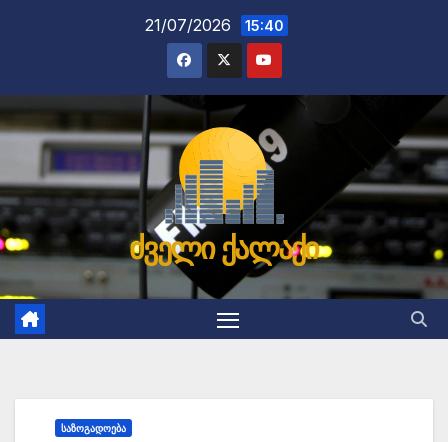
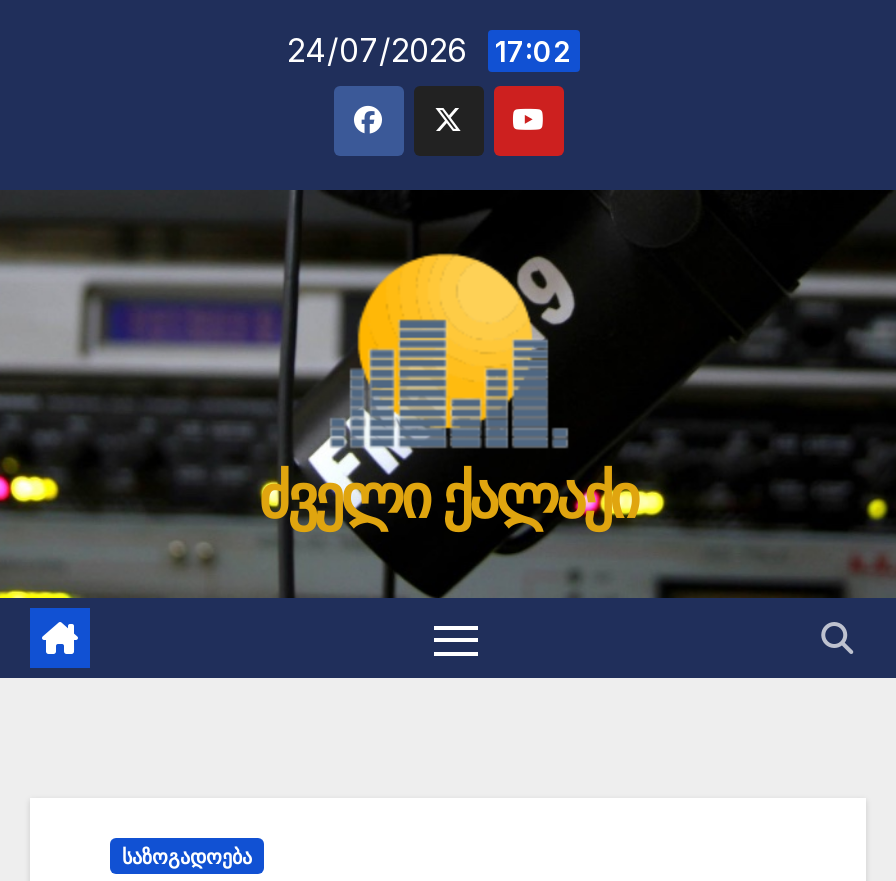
[145,15,284,35] 21/07/2026 15:40 -> [287,30,571,70] 24/07/2026 17:02

